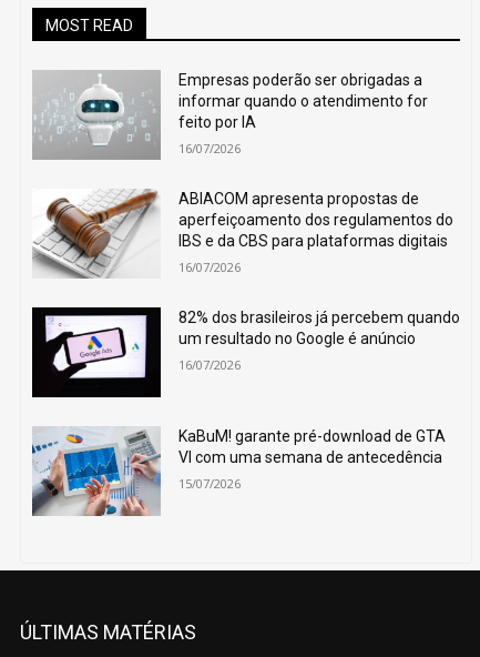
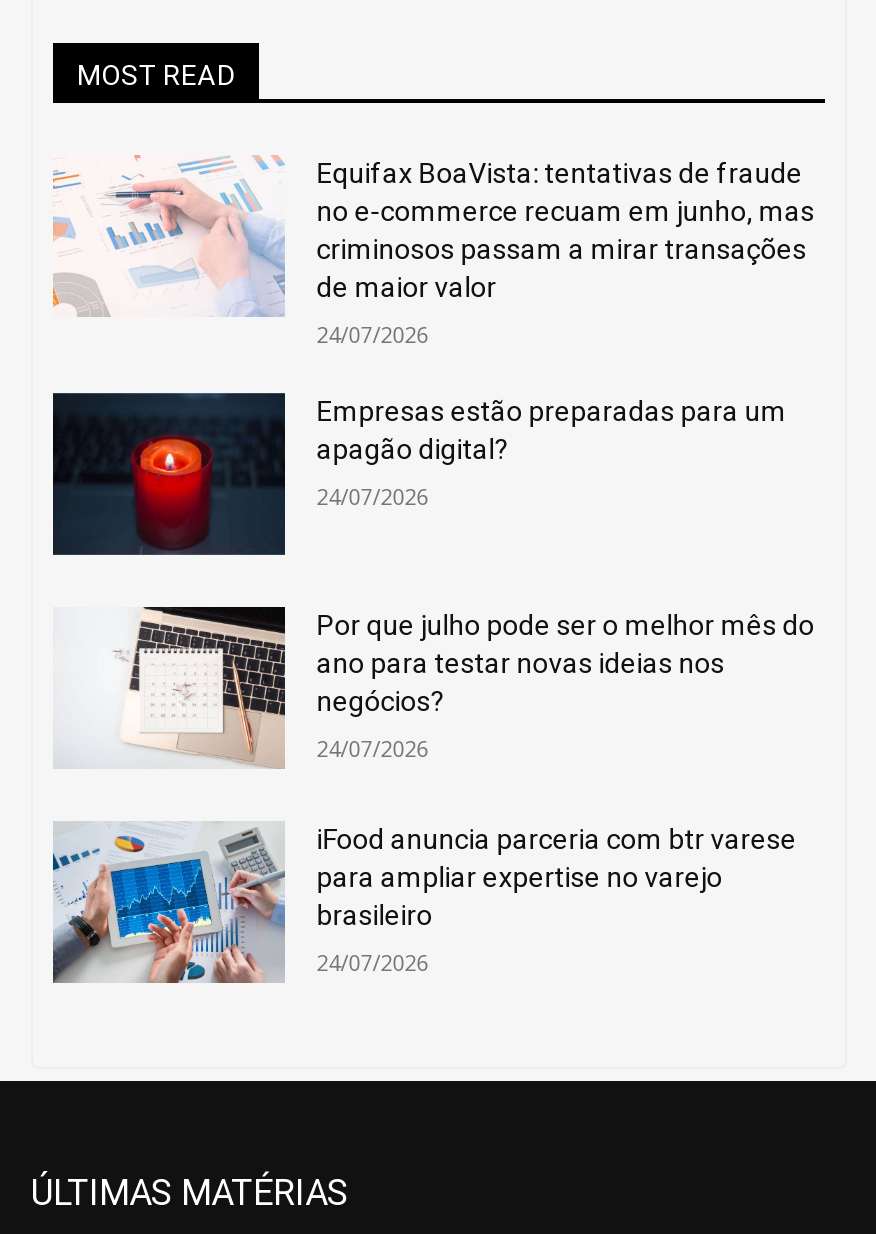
[32,70,428,160] [image] | Empresas poderão ser obrigadas a | informar quando o atendimento for | feito por IA -> [53,155,815,317] [image] | Equifax BoaVista: tentativas de fraude | no e-commerce recuam em junho, mas | criminosos passam a mirar transações | de maior valor
[178,140,240,156] 16/07/2026 -> [317,319,429,349] 24/07/2026
[32,190,453,279] [image] | ABIACOM apresenta propostas de | aperfeiçoamento dos regulamentos do | IBS e da CBS para plataformas digitais -> [51,391,787,557] [image] | Empresas estão preparadas para um | apagão digital?
[178,259,240,275] 16/07/2026 -> [317,481,429,511] 24/07/2026
[31,306,460,398] [image] | 82% dos brasileiros já percebem quando | um resultado no Google é anúncio -> [53,607,815,769] [image] | Por que julho pode ser o melhor mês do | ano para testar novas ideias nos | negócios?
[178,356,240,373] 16/07/2026 -> [317,733,429,763] 24/07/2026
[178,427,445,466] KaBuM! garante pré-download de GTA | VI com uma semana de antecedência -> [317,823,797,931] iFood anuncia parceria com btr varese | para ampliar expertise no varejo | brasileiro
[178,475,240,492] 15/07/2026 -> [317,947,429,977] 24/07/2026

